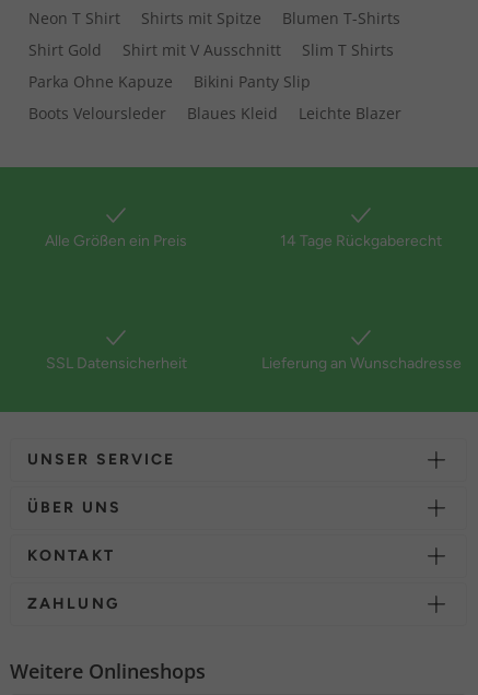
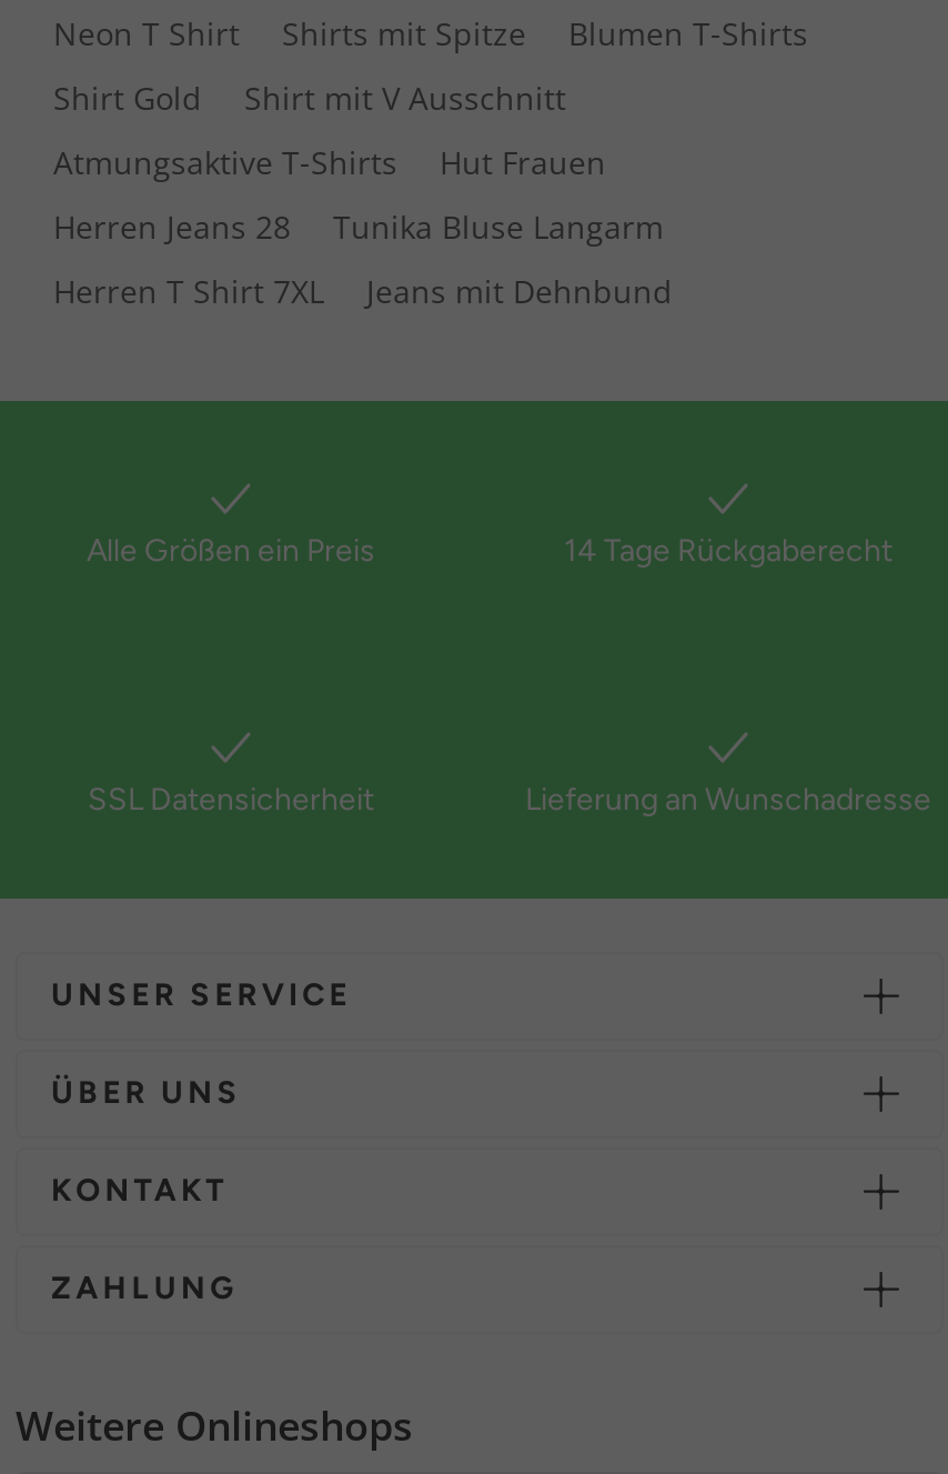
[302,39,394,60] Slim T Shirts -> [53,141,606,183] Atmungsaktive T-Shirts | Hut Frauen
[28,71,311,92] Parka Ohne Kapuze | Bikini Panty Slip -> [53,205,664,248] Herren Jeans 28 | Tunika Bluse Langarm
[28,103,401,123] Boots Veloursleder | Blaues Kleid | Leichte Blazer -> [53,270,673,312] Herren T Shirt 7XL | Jeans mit Dehnbund

